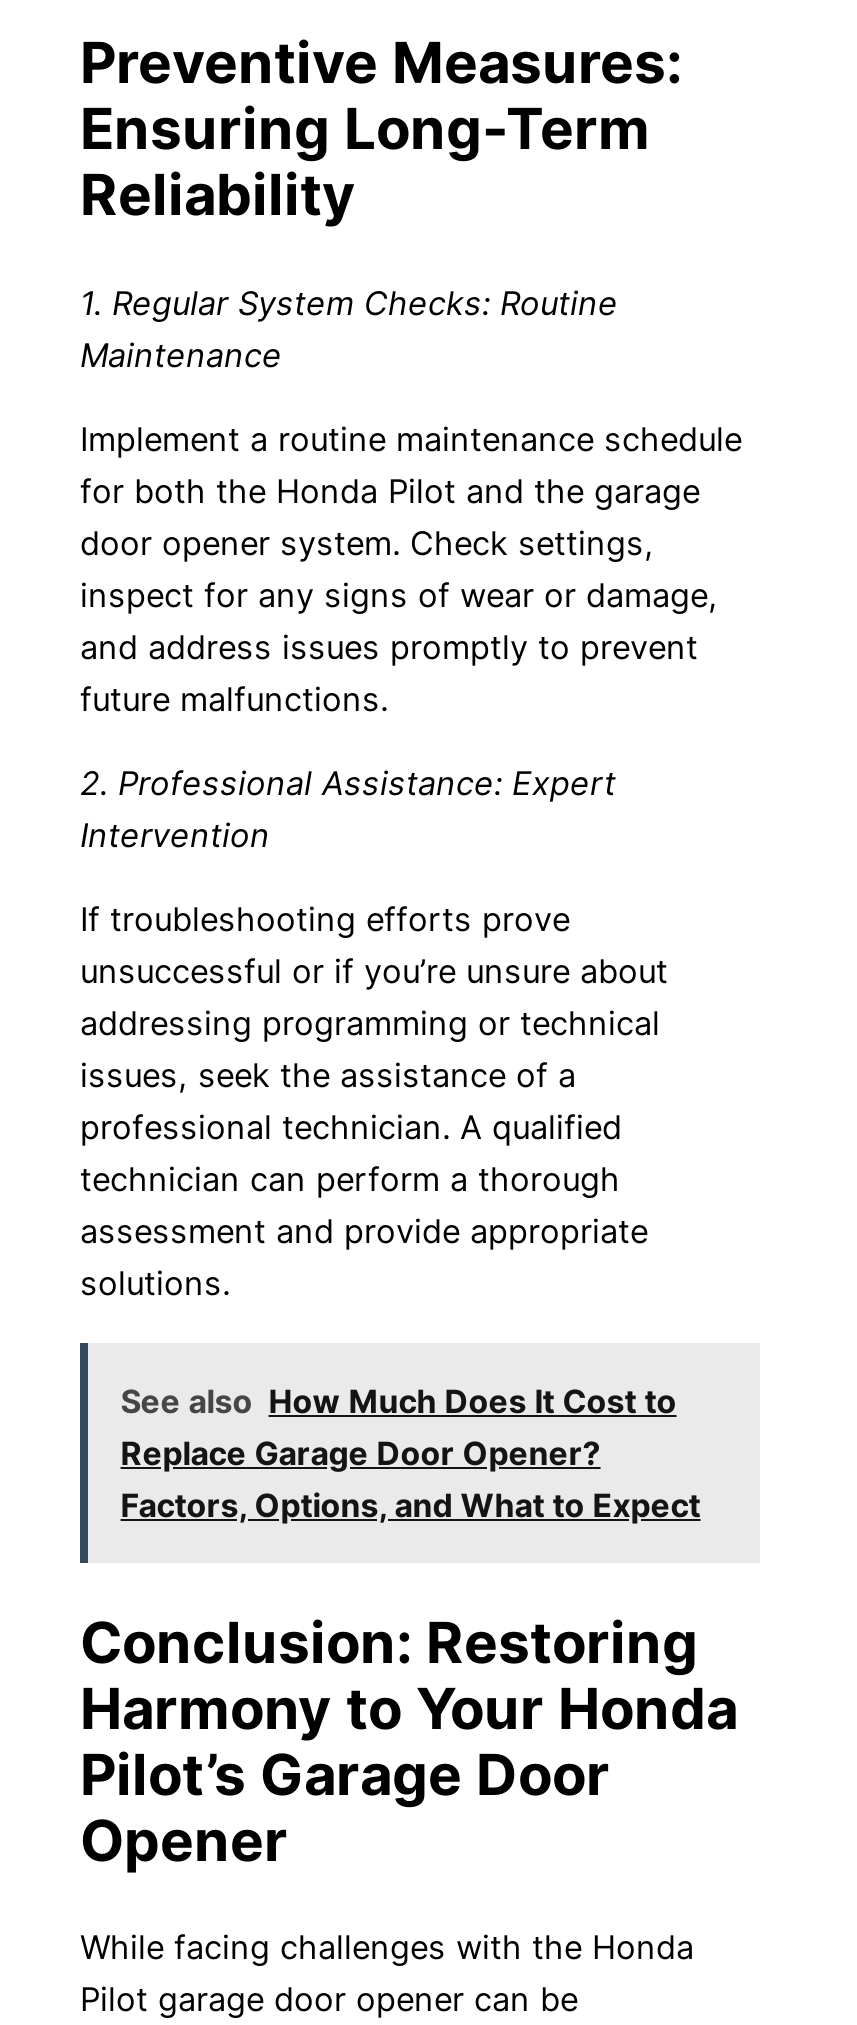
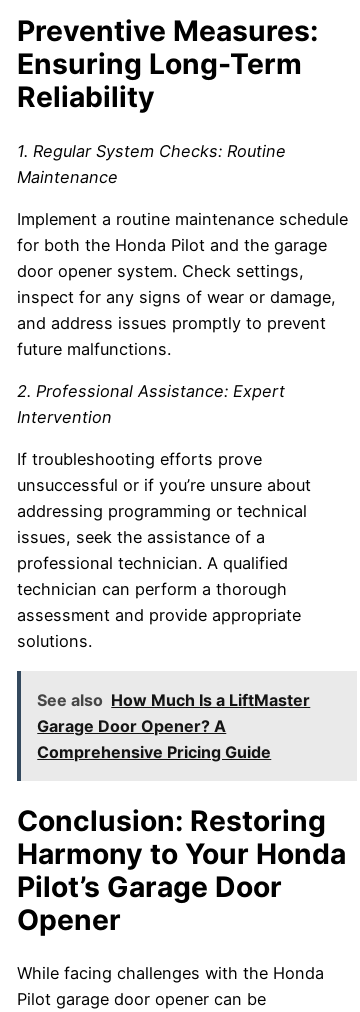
[121,1381,701,1525] See also How Much Does It Cost to | Replace Garage Door Opener? | Factors, Options, and What to Expect -> [37,690,310,762] See also How Much Is a LiftMaster | Garage Door Opener? A | Comprehensive Pricing Guide

